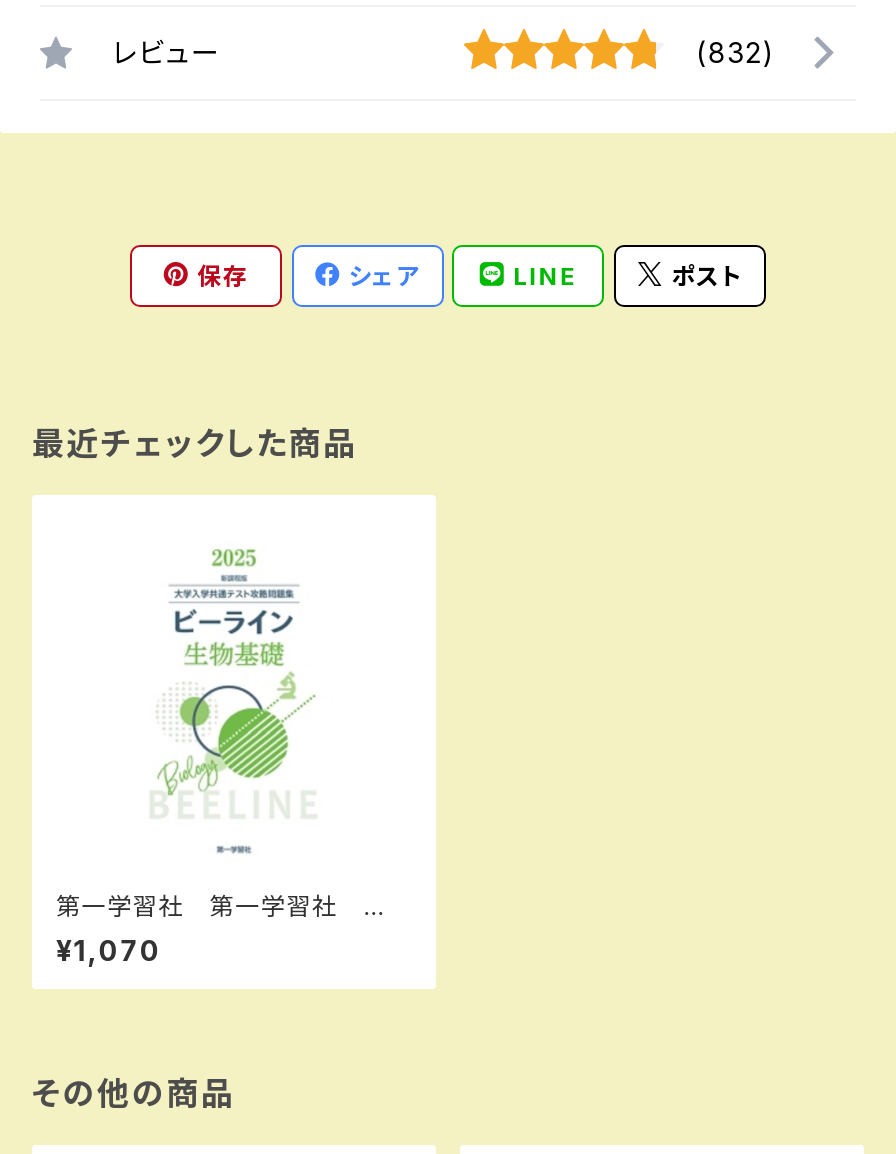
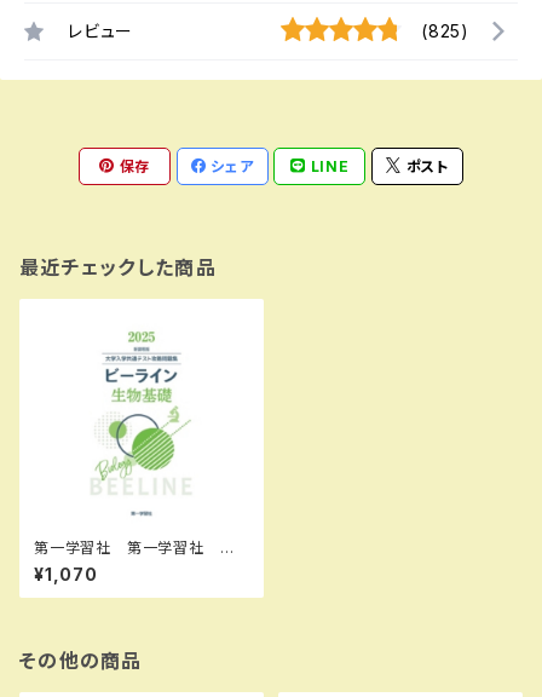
[696,35,776,69] (832) -> [421,21,469,41] (825)

